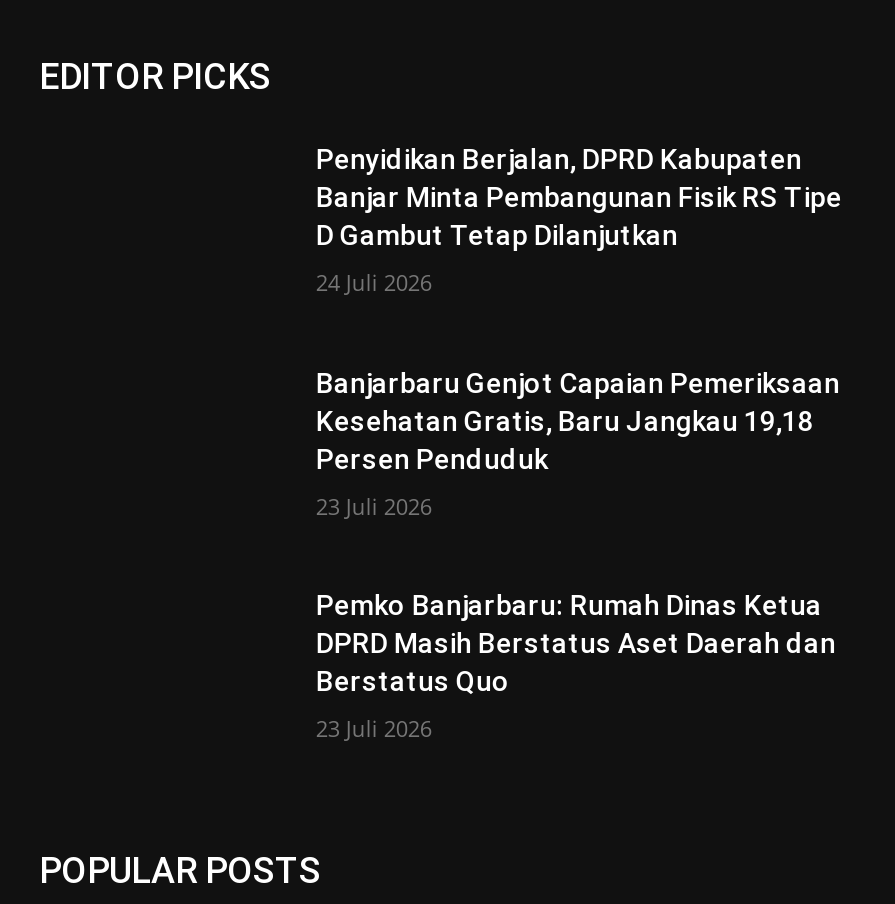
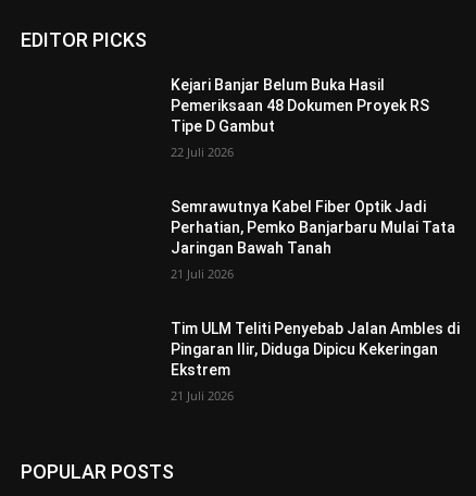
[316,143,842,251] Penyidikan Berjalan, DPRD Kabupaten | Banjar Minta Pembangunan Fisik RS Tipe | D Gambut Tetap Dilanjutkan -> [171,77,430,135] Kejari Banjar Belum Buka Hasil | Pemeriksaan 48 Dokumen Proyek RS | Tipe D Gambut
[316,267,432,297] 24 Juli 2026 -> [171,144,234,160] 22 Juli 2026
[316,366,840,474] Banjarbaru Genjot Capaian Pemeriksaan | Kesehatan Gratis, Baru Jangkau 19,18 | Persen Penduduk -> [171,198,456,257] Semrawutnya Kabel Fiber Optik Jadi | Perhatian, Pemko Banjarbaru Mulai Tata | Jaringan Bawah Tanah
[316,490,432,520] 23 Juli 2026 -> [171,266,234,282] 21 Juli 2026
[316,590,836,698] Pemko Banjarbaru: Rumah Dinas Ketua | DPRD Masih Berstatus Aset Daerah dan | Berstatus Quo -> [171,320,460,378] Tim ULM Teliti Penyebab Jalan Ambles di | Pingaran Ilir, Diduga Dipicu Kekeringan | Ekstrem
[316,714,432,744] 23 Juli 2026 -> [171,387,234,403] 21 Juli 2026

